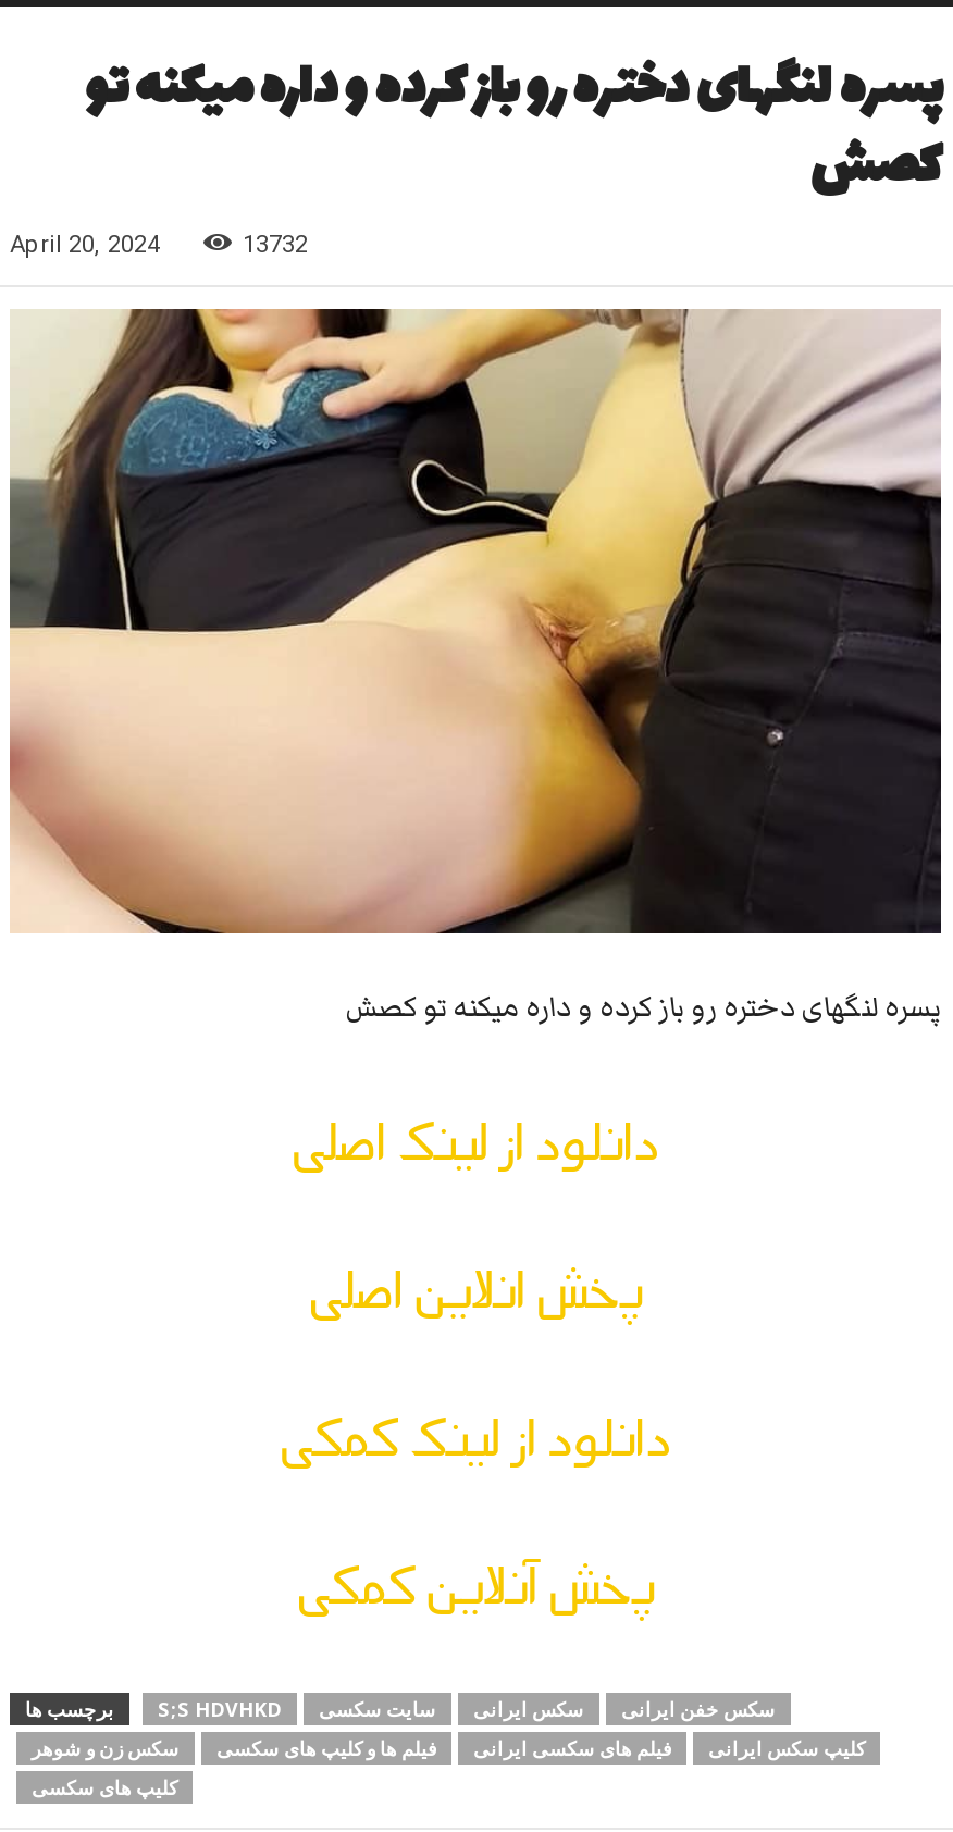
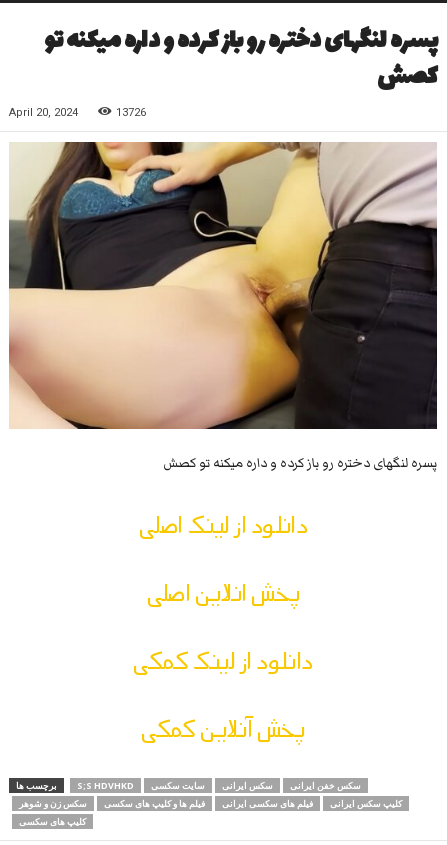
[243,231,308,259] 13732 -> [116,106,146,119] 13726

